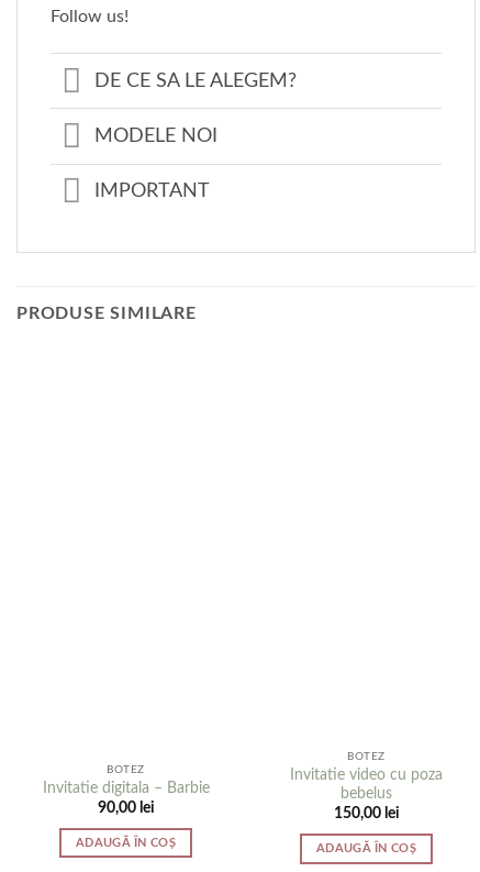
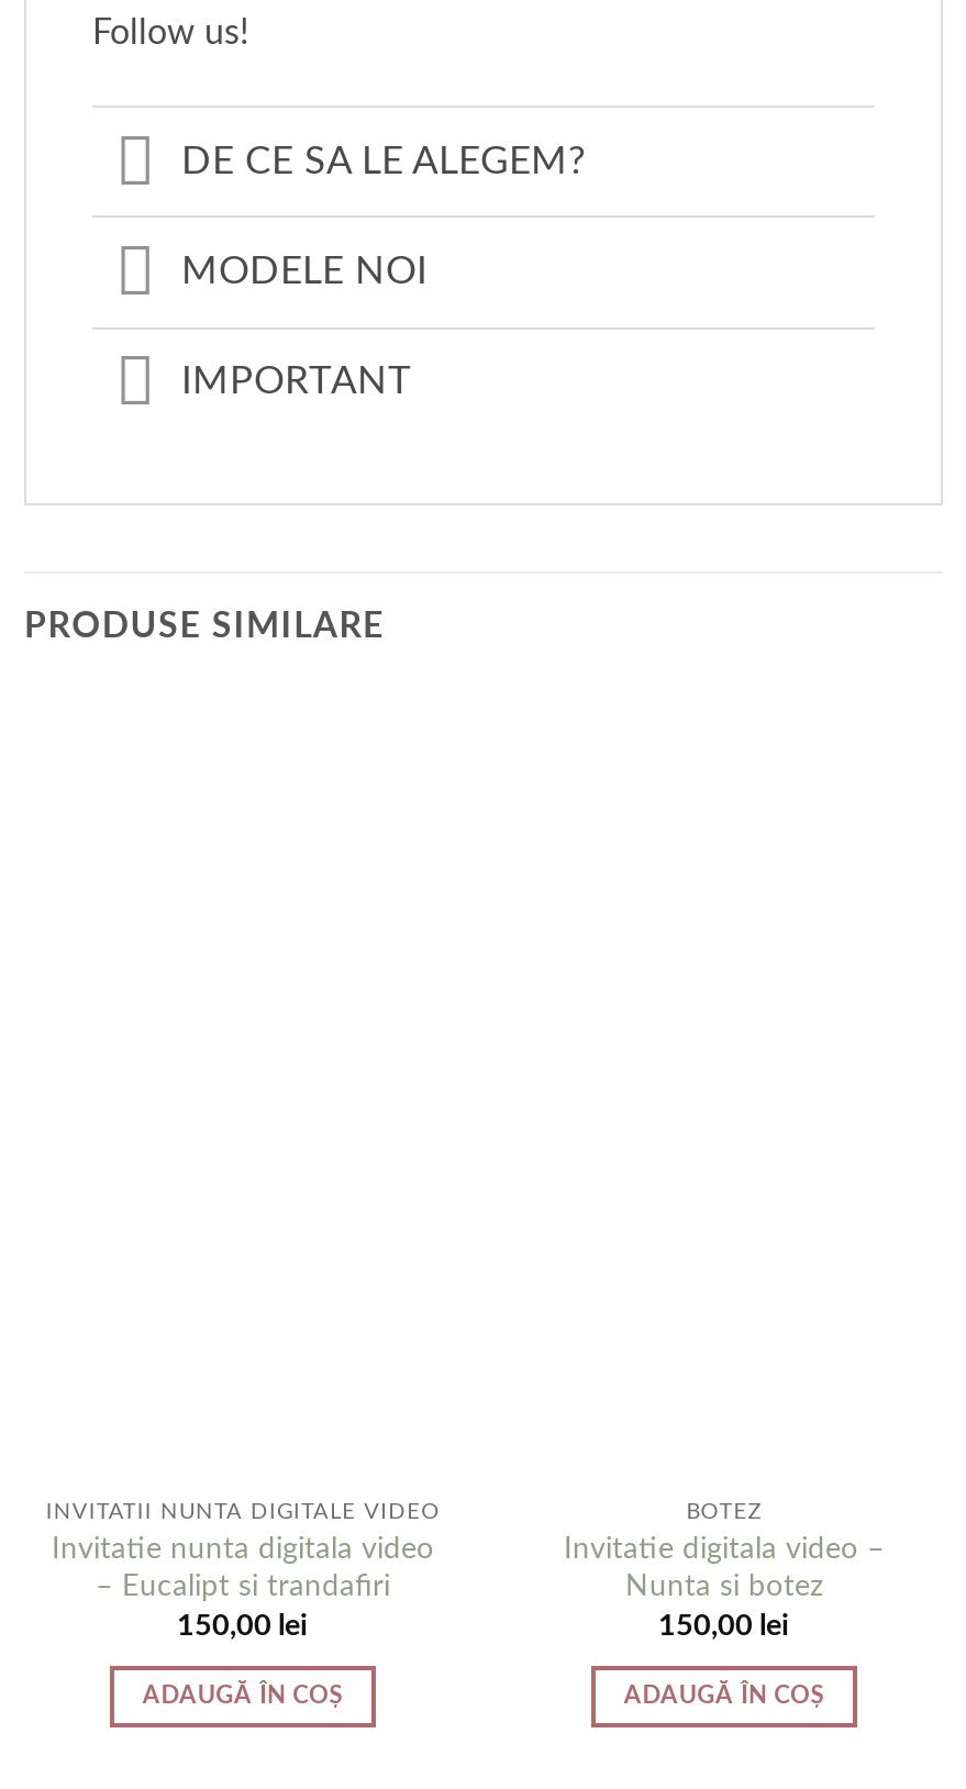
[42,764,209,816] BOTEZ | Invitatie digitala – Barbie | 90,00 lei -> [46,1502,440,1643] INVITATII NUNTA DIGITALE VIDEO | Invitatie nunta digitala video | – Eucalipt si trandafiri | 150,00 lei
[290,768,443,802] Invitatie video cu poza | bebelus -> [564,1534,885,1602] Invitatie digitala video – | Nunta si botez

